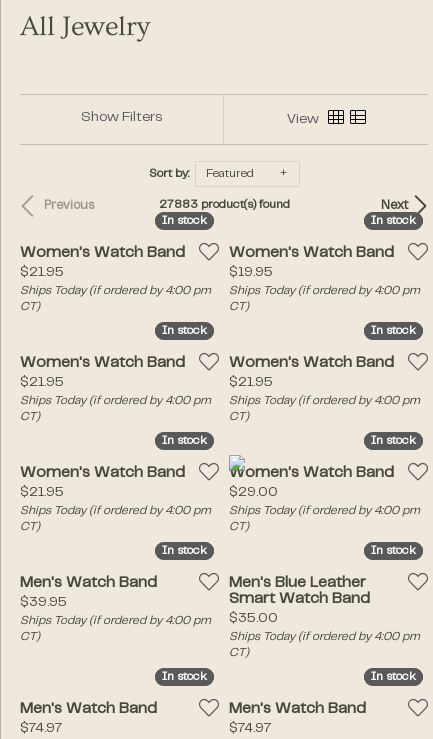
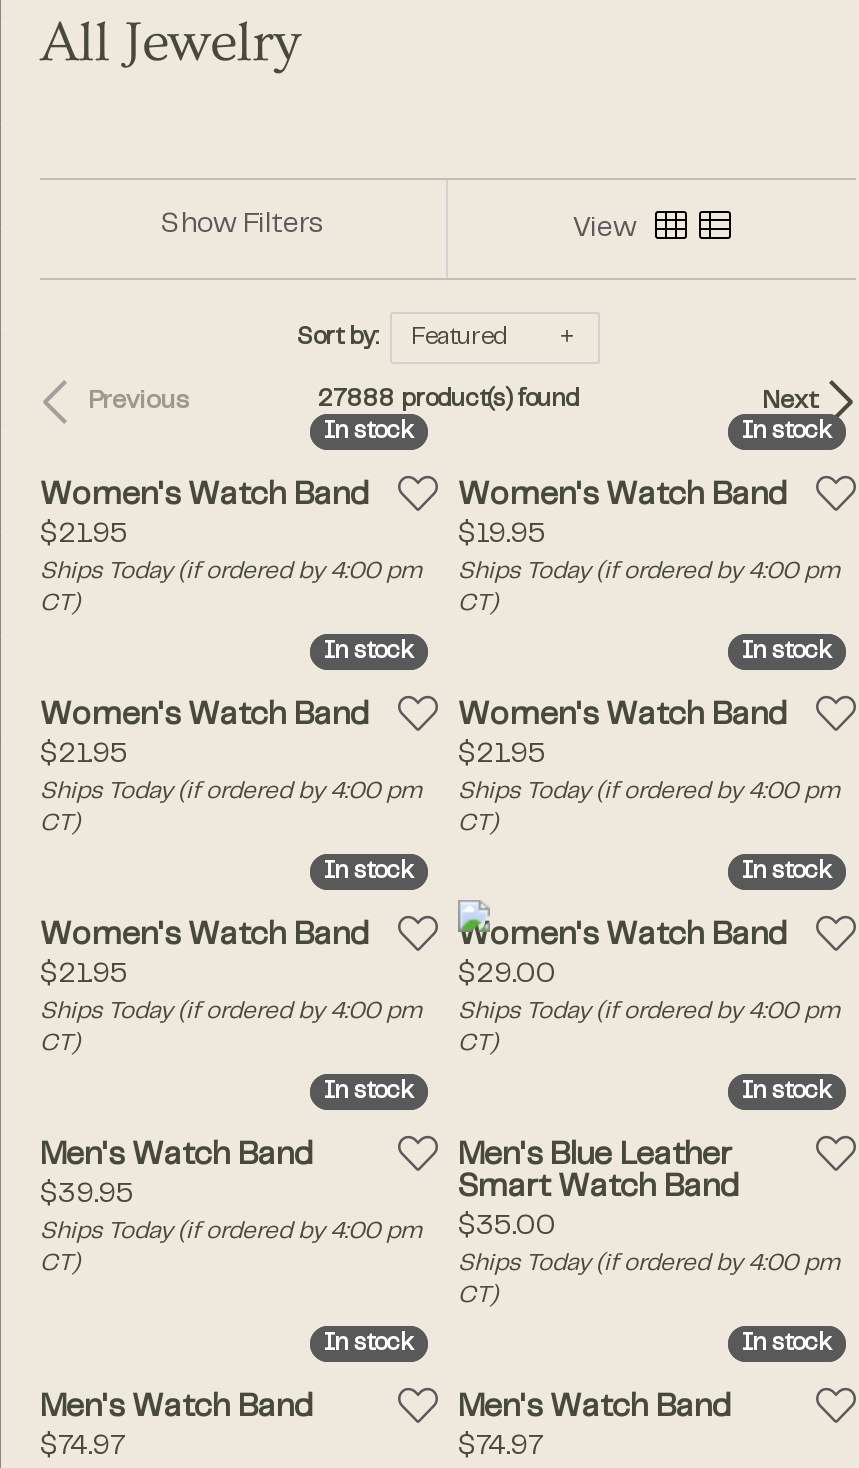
[158,200,289,210] 27883 product(s) found -> [317,391,579,411] 27888 product(s) found

